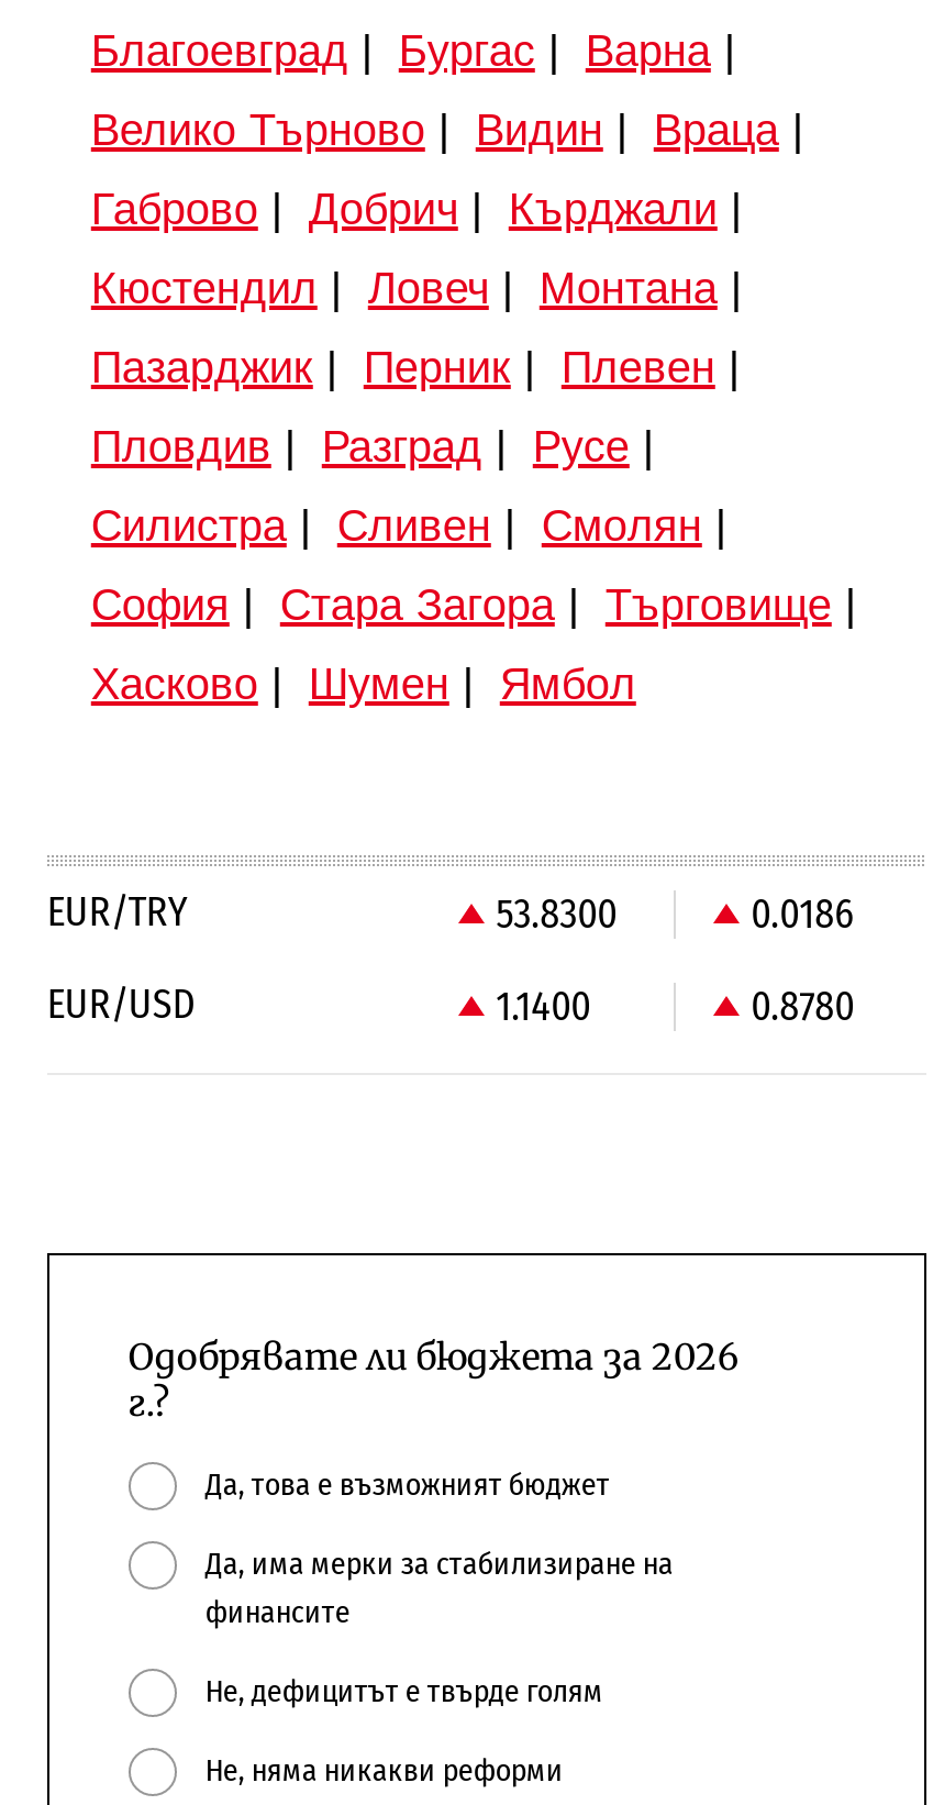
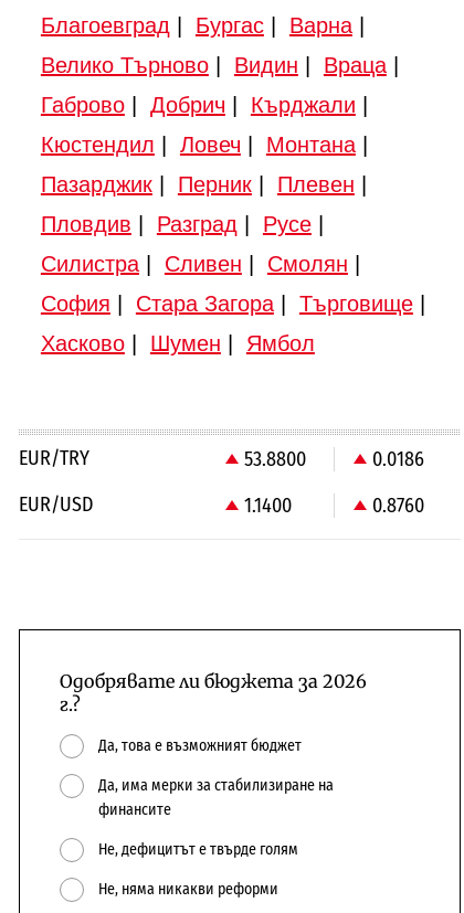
[496,890,617,938] 53.8300 -> [244,447,306,471] 53.8800
[751,982,854,1031] 0.8780 -> [372,493,424,518] 0.8760

